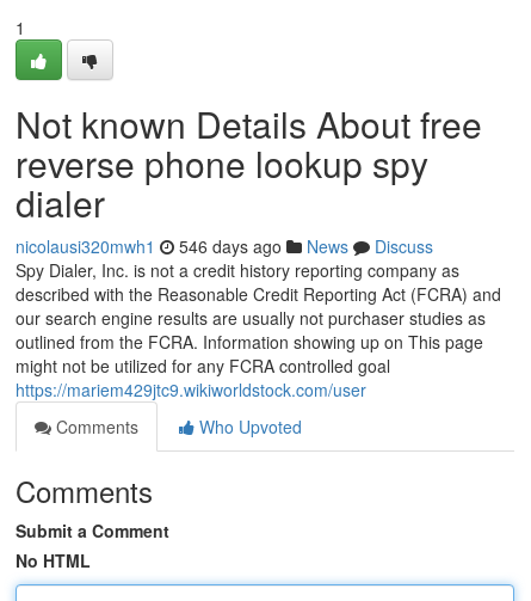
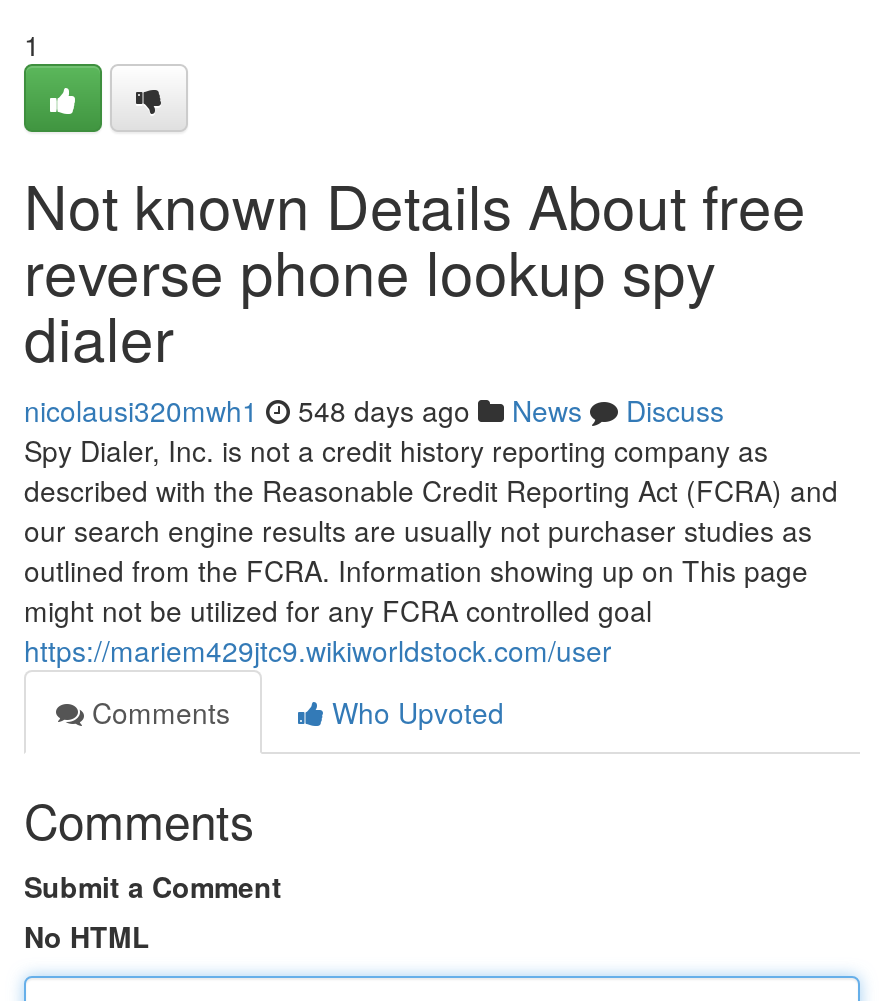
[16,234,433,258] nicolausi320mwh1 546 days ago News Discuss -> [24,390,724,430] nicolausi320mwh1 548 days ago News Discuss

